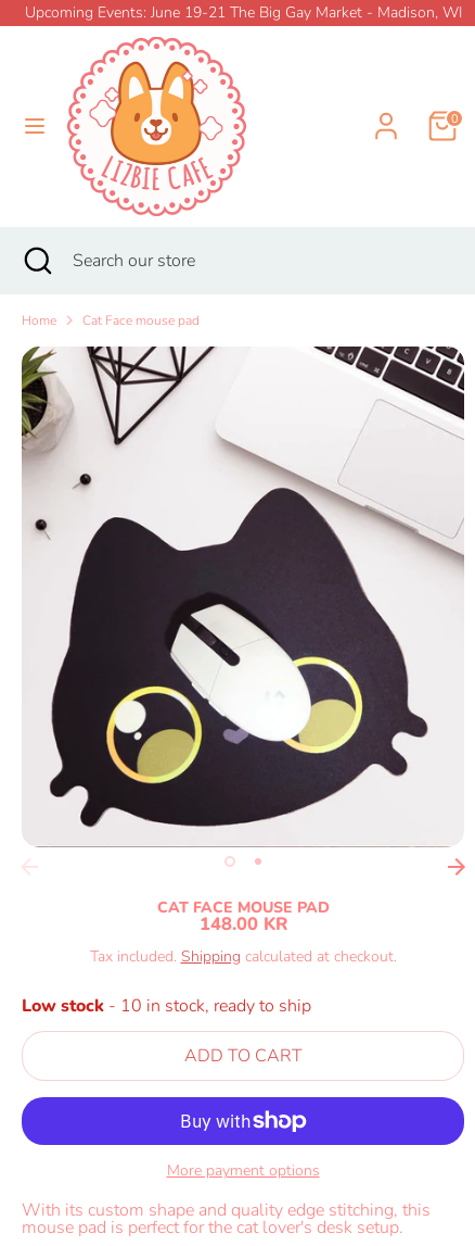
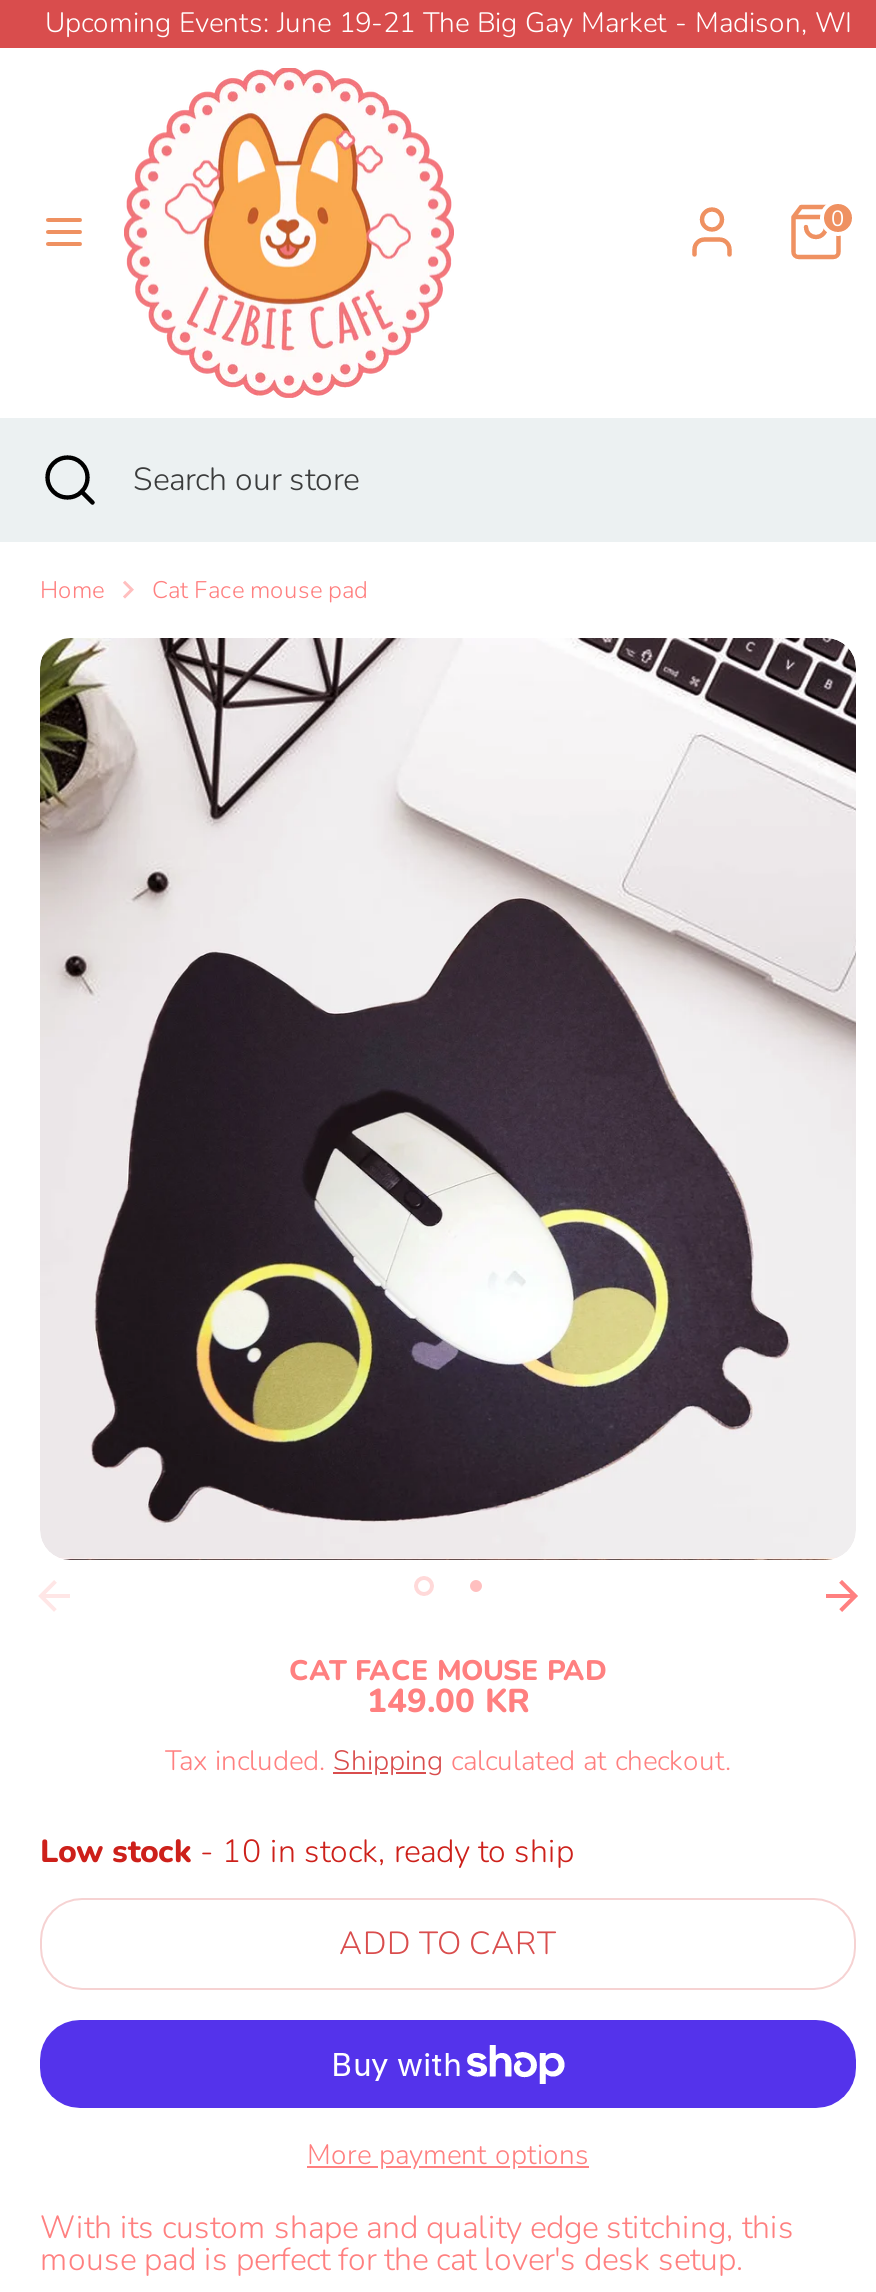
[199,911,287,936] 148.00 KR -> [367,1678,529,1724] 149.00 KR

